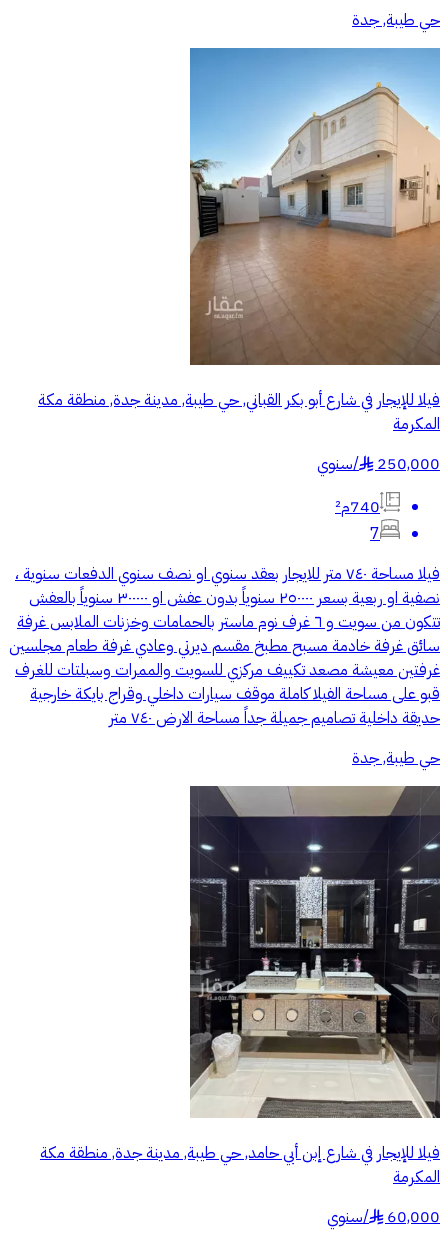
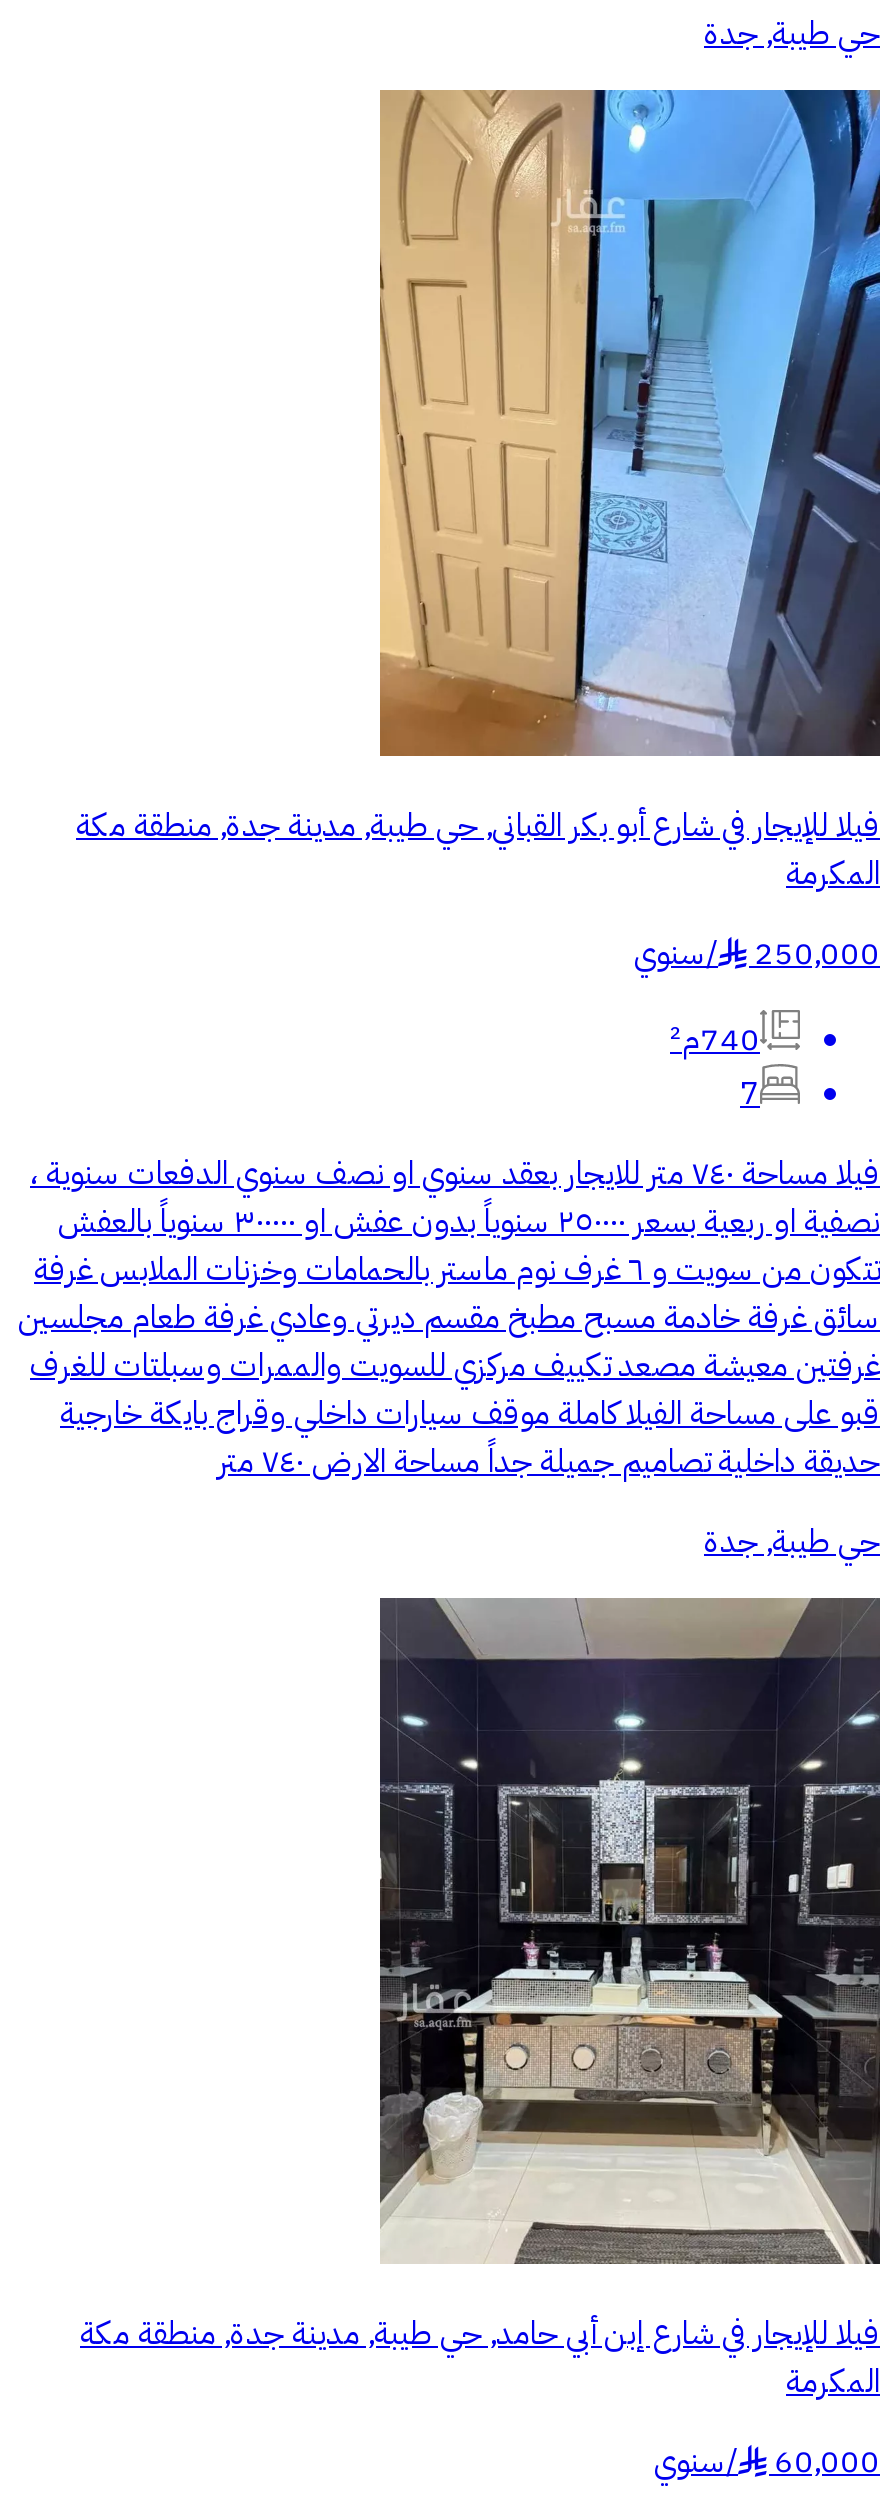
[189,47,441,366] [image] -> [378,88,882,758] [image]

